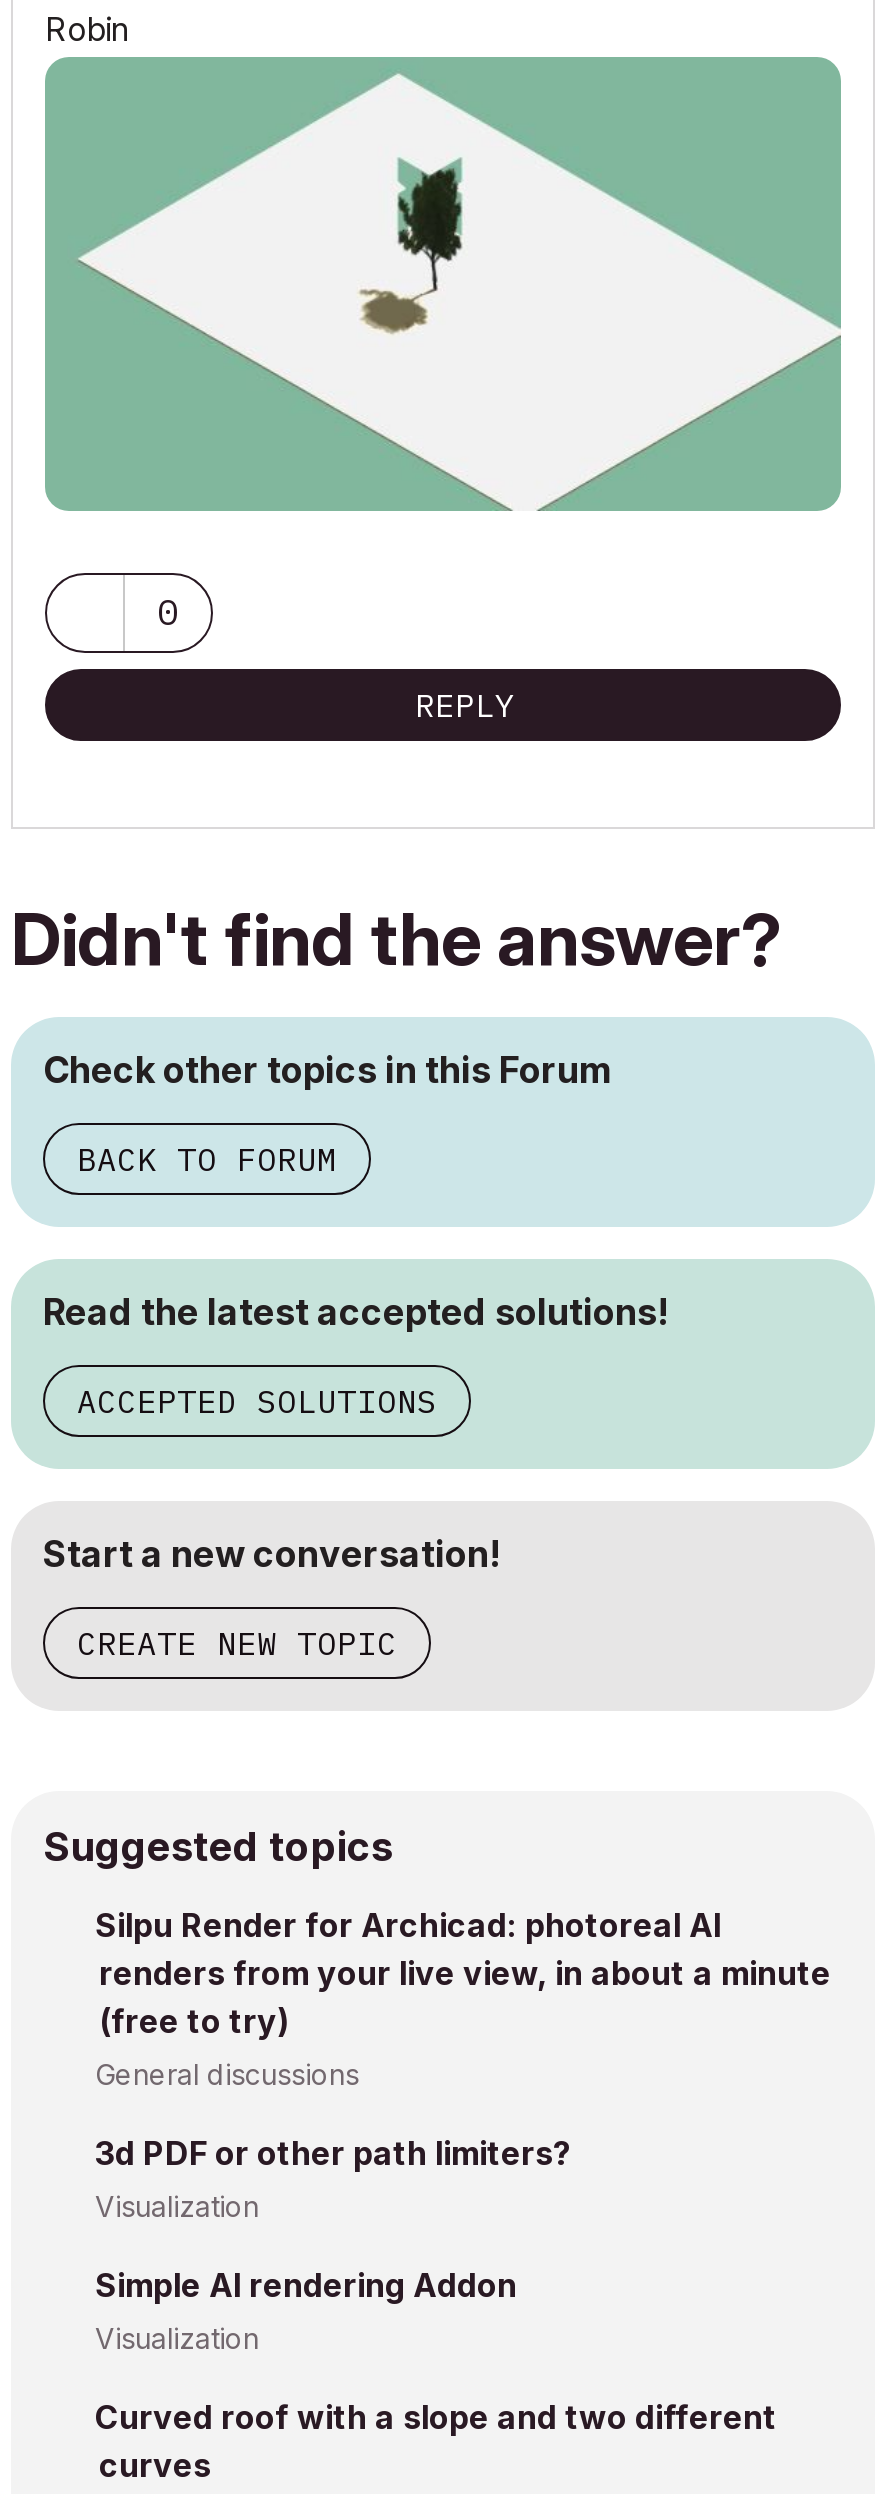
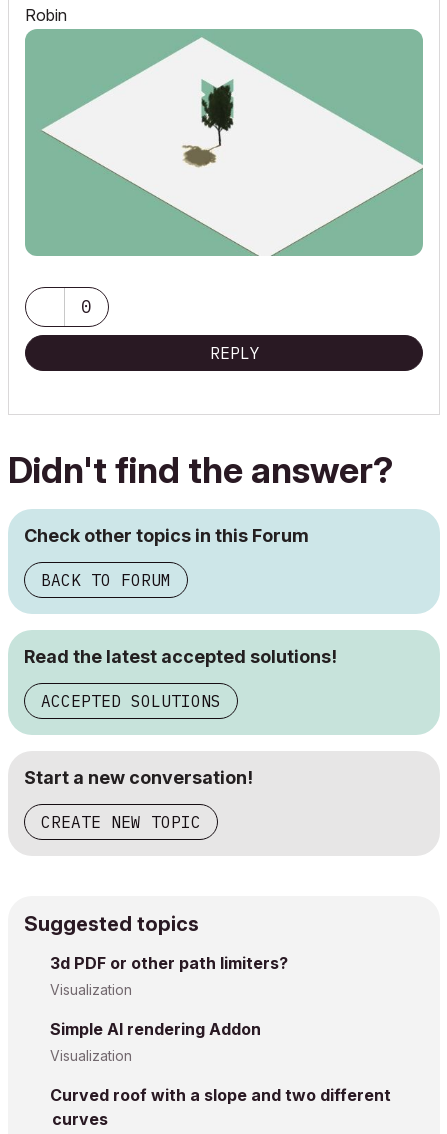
[95,1905,831,2091] Silpu Render for Archicad: photoreal AI | renders from your live view, in about a minute | (free to try) | General discussions -> none

